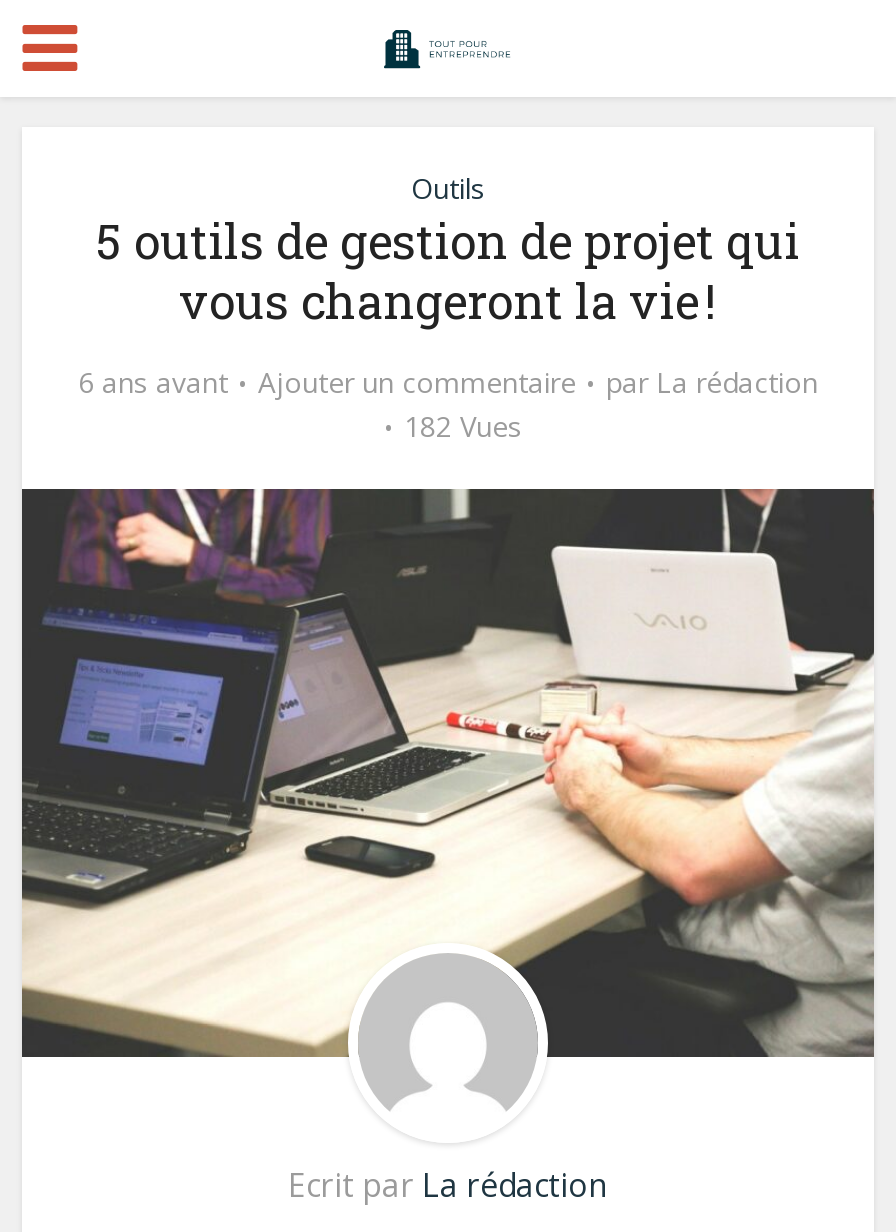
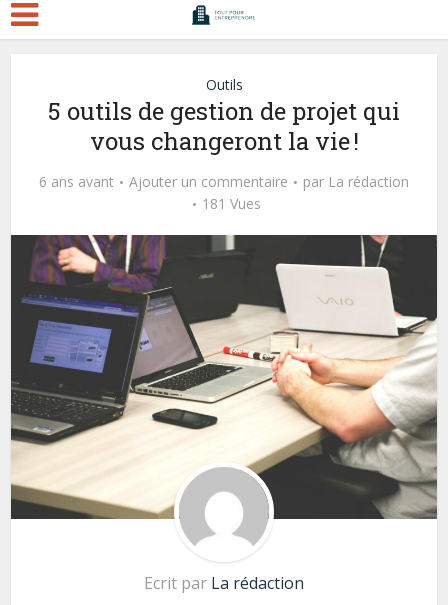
[404,407,522,445] 182 Vues -> [202,194,261,213] 181 Vues

